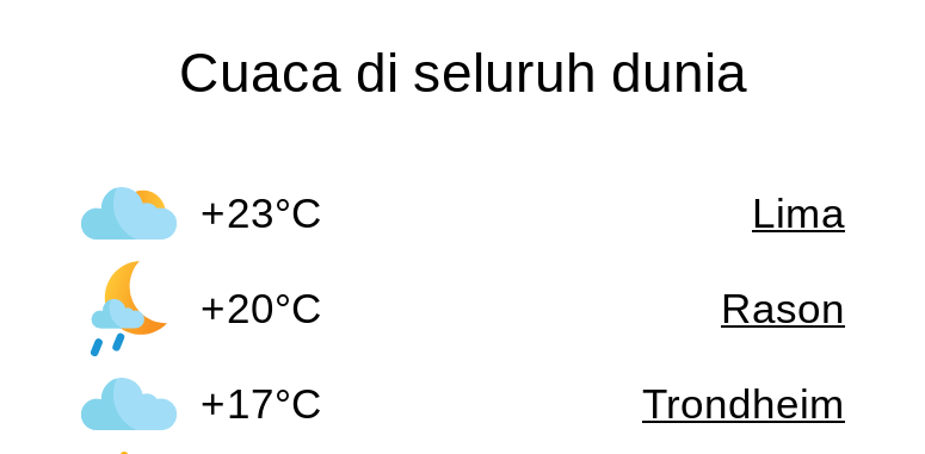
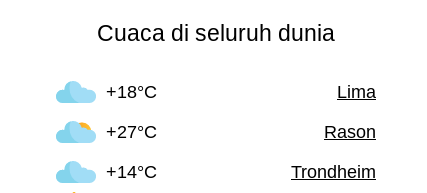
[201,189,322,237] +23°C -> [106,82,157,102] +18°C
[81,259,322,359] [image] | +20°C -> [55,112,157,152] [image] | +27°C
[201,380,322,427] +17°C -> [106,162,157,182] +14°C

